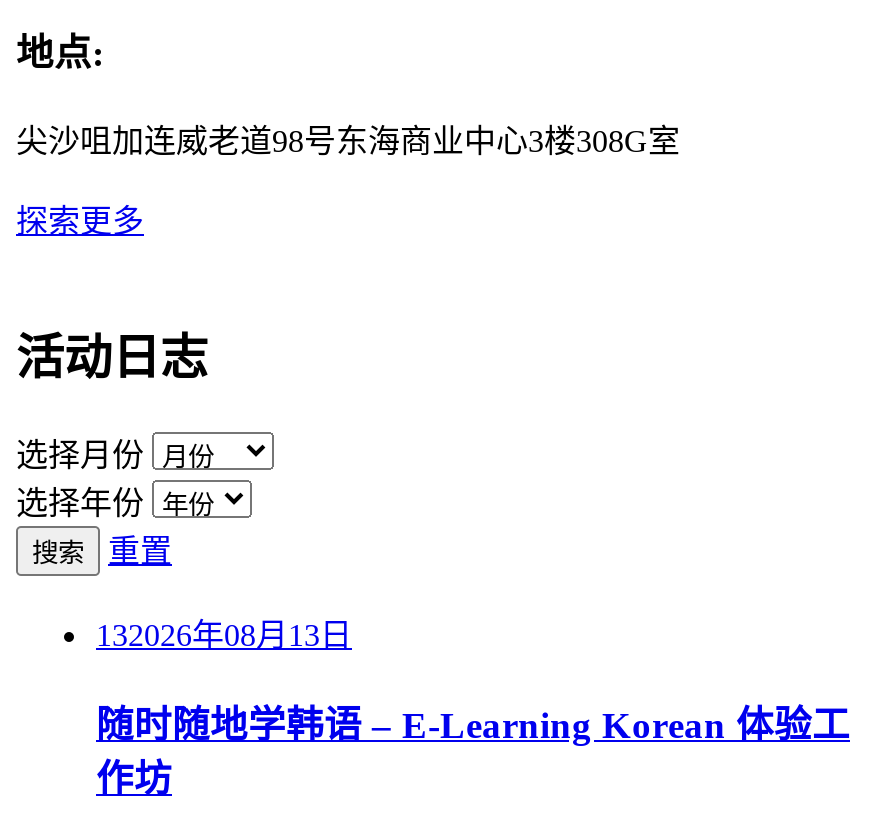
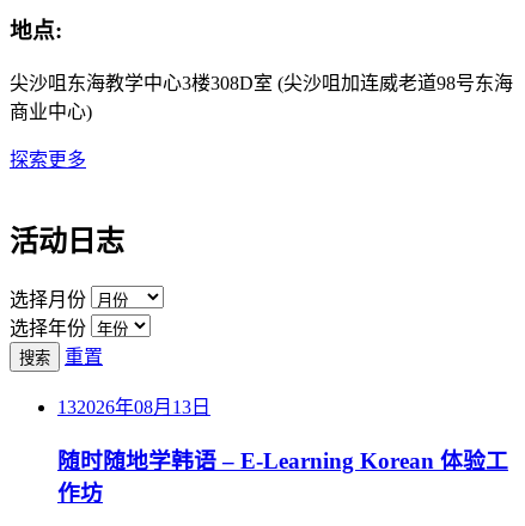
[16,124,680,158] 尖沙咀加连威老道98号东海商业中心3楼308G室 -> [10,73,513,122] 尖沙咀东海教学中心3楼308D室 (尖沙咀加连威老道98号东海 | 商业中心)

